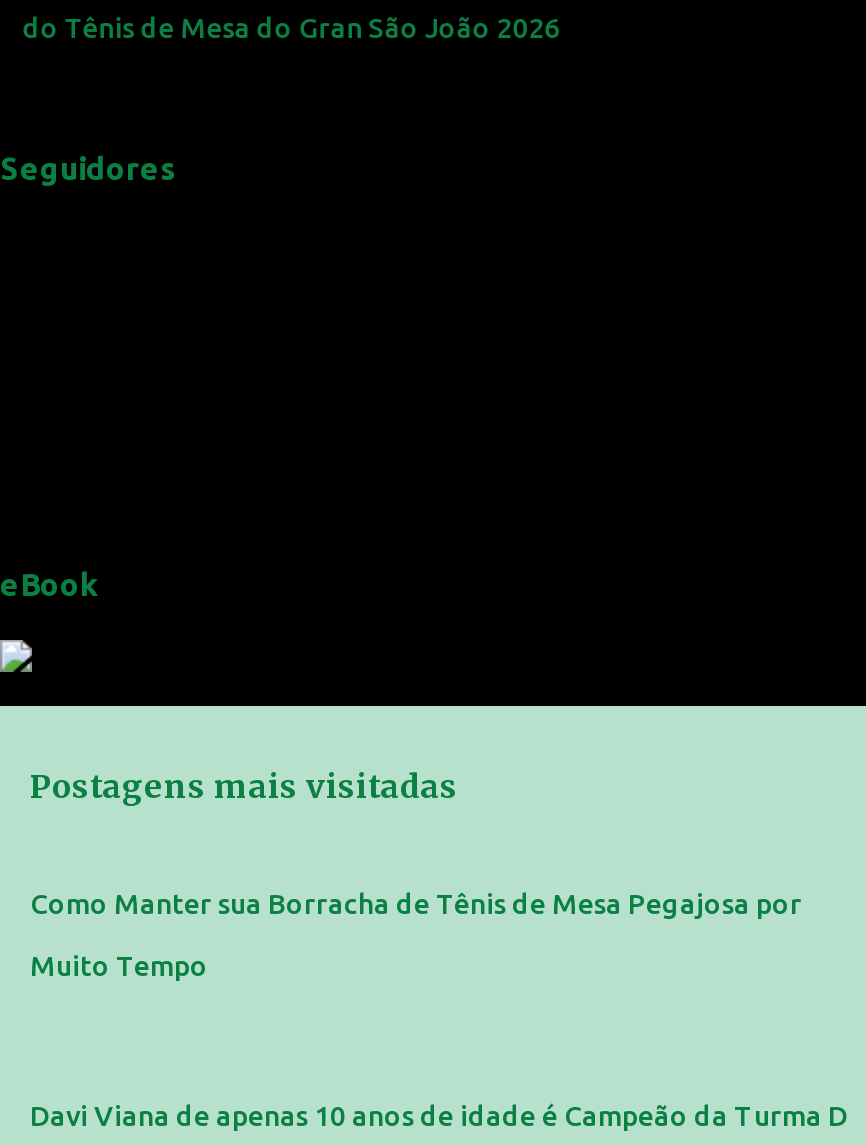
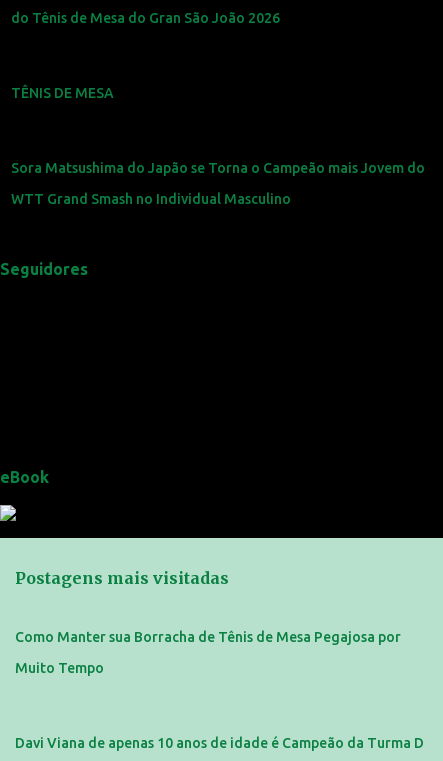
none -> [11,85,114,101] TÊNIS DE MESA
none -> [11,160,425,207] Sora Matsushima do Japão se Torna o Campeão mais Jovem do | WTT Grand Smash no Individual Masculino

